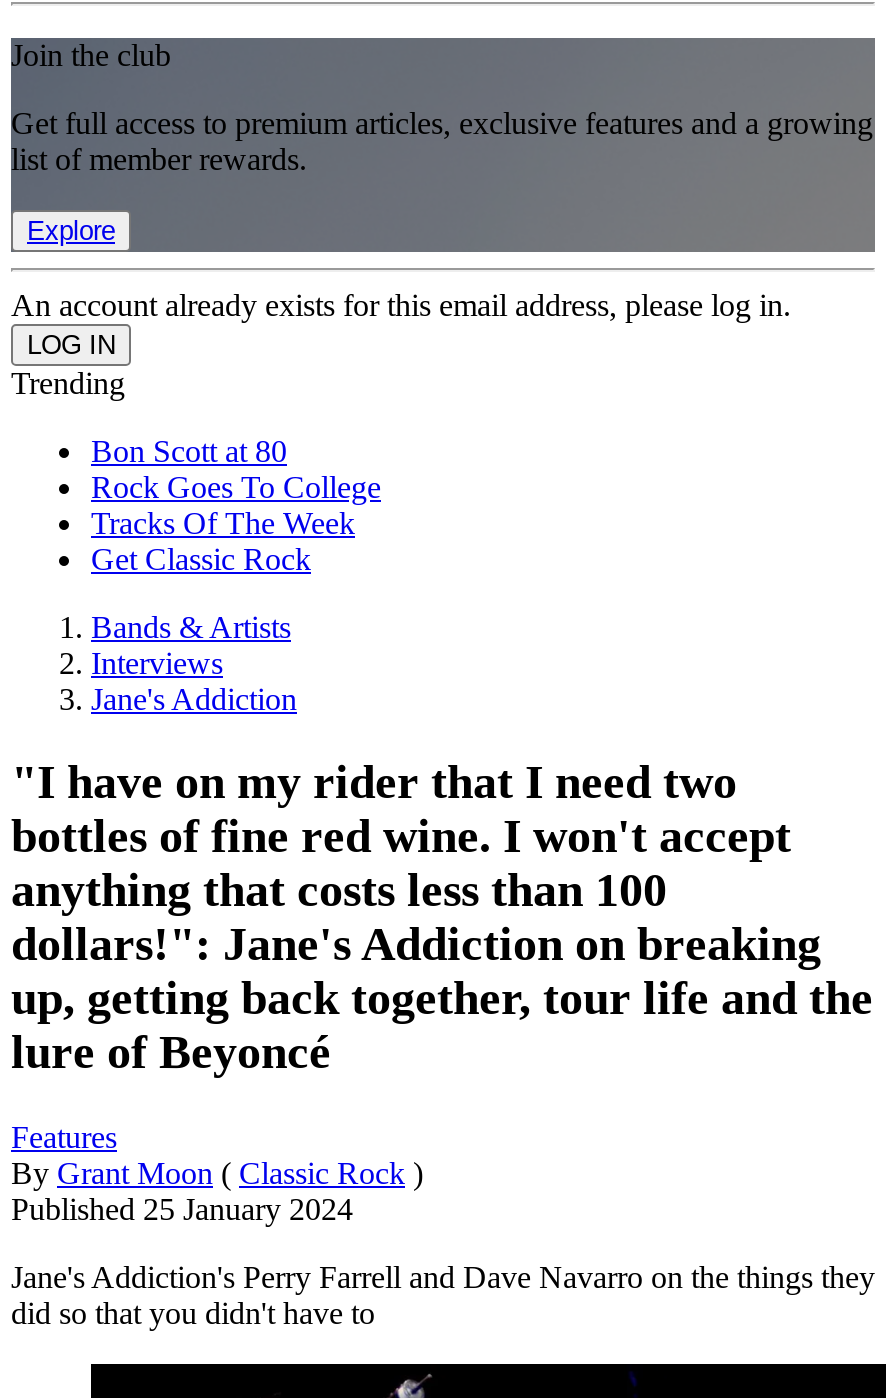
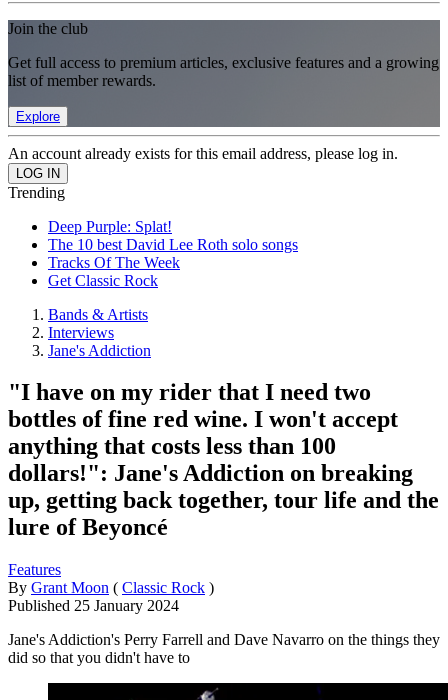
[91,433,381,503] Bon Scott at 80 | Rock Goes To College -> [48,217,298,252] Deep Purple: Splat! | The 10 best David Lee Roth solo songs

